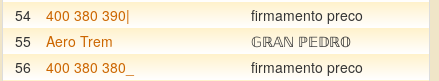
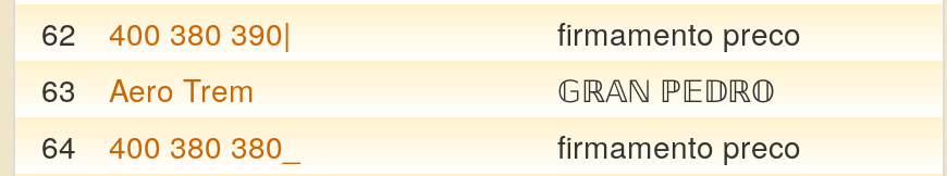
[15,5,31,25] 54 -> [41,11,76,54] 62
[15,31,113,51] 55 Aero Trem -> [41,67,255,111] 63 Aero Trem
[15,57,134,77] 56 400 380 380_ -> [41,124,300,167] 64 400 380 380_

